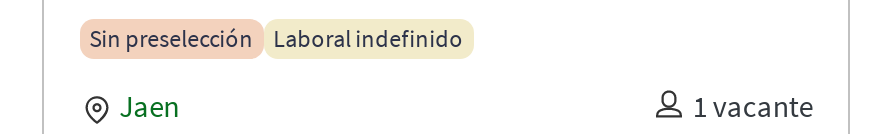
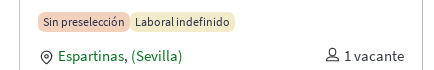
[119,86,179,124] Jaen -> [58,46,183,65] Espartinas, (Sevilla)

